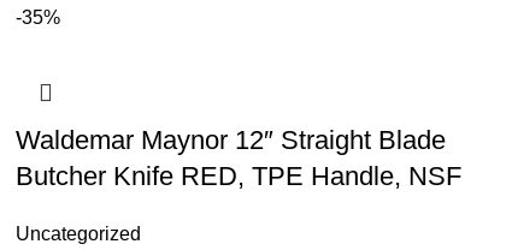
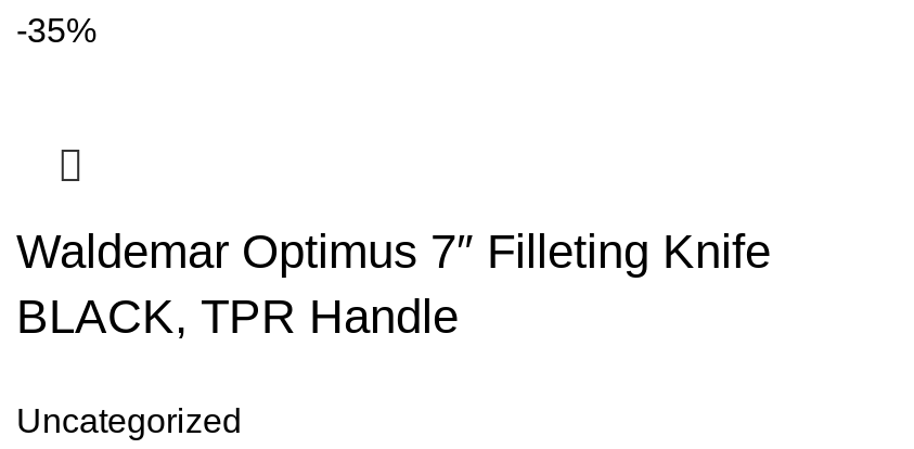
[16,125,461,191] Waldemar Maynor 12″ Straight Blade | Butcher Knife RED, TPE Handle, NSF -> [16,224,771,344] Waldemar Optimus 7″ Filleting Knife | BLACK, TPR Handle

